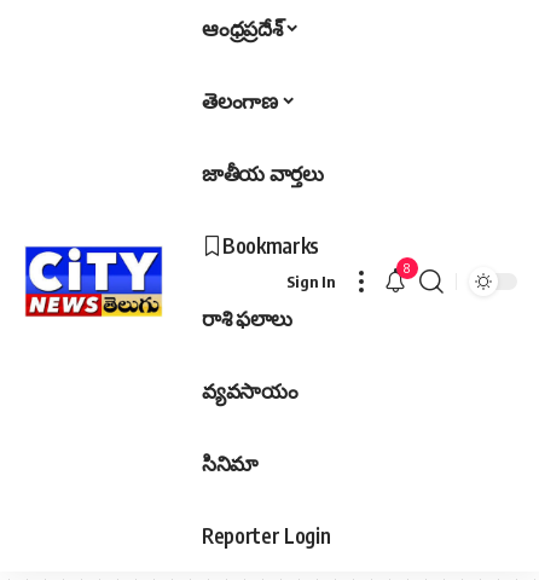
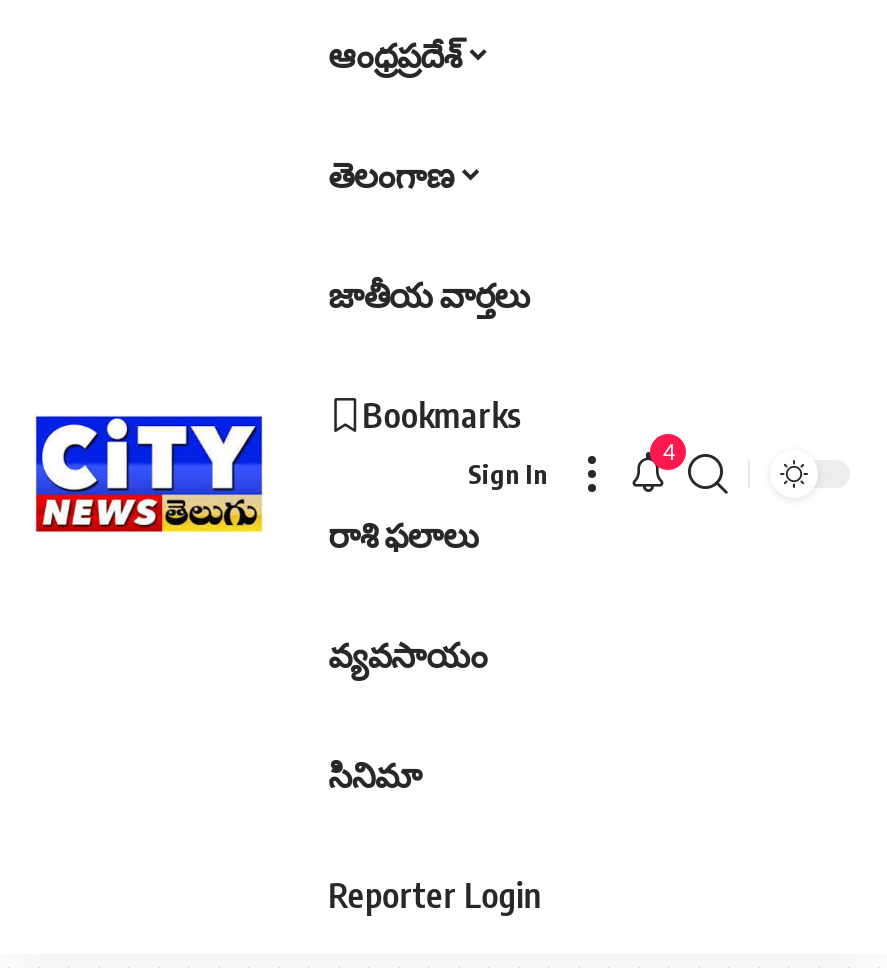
[404,260,411,277] 8 -> [662,438,674,466] 4

